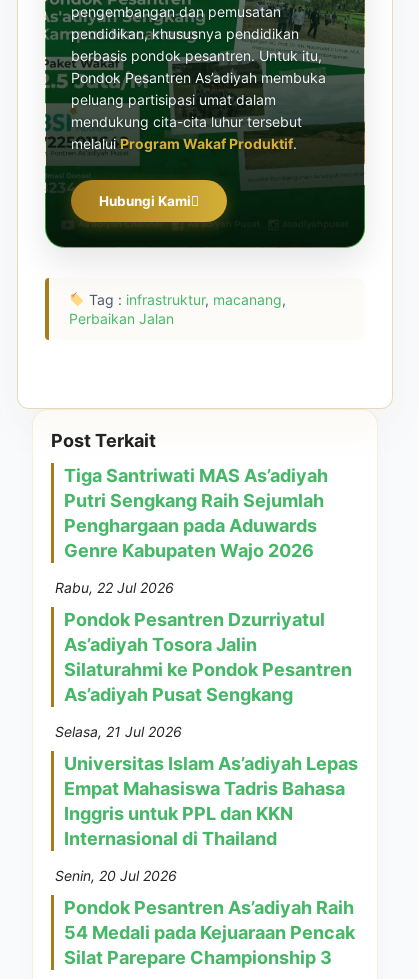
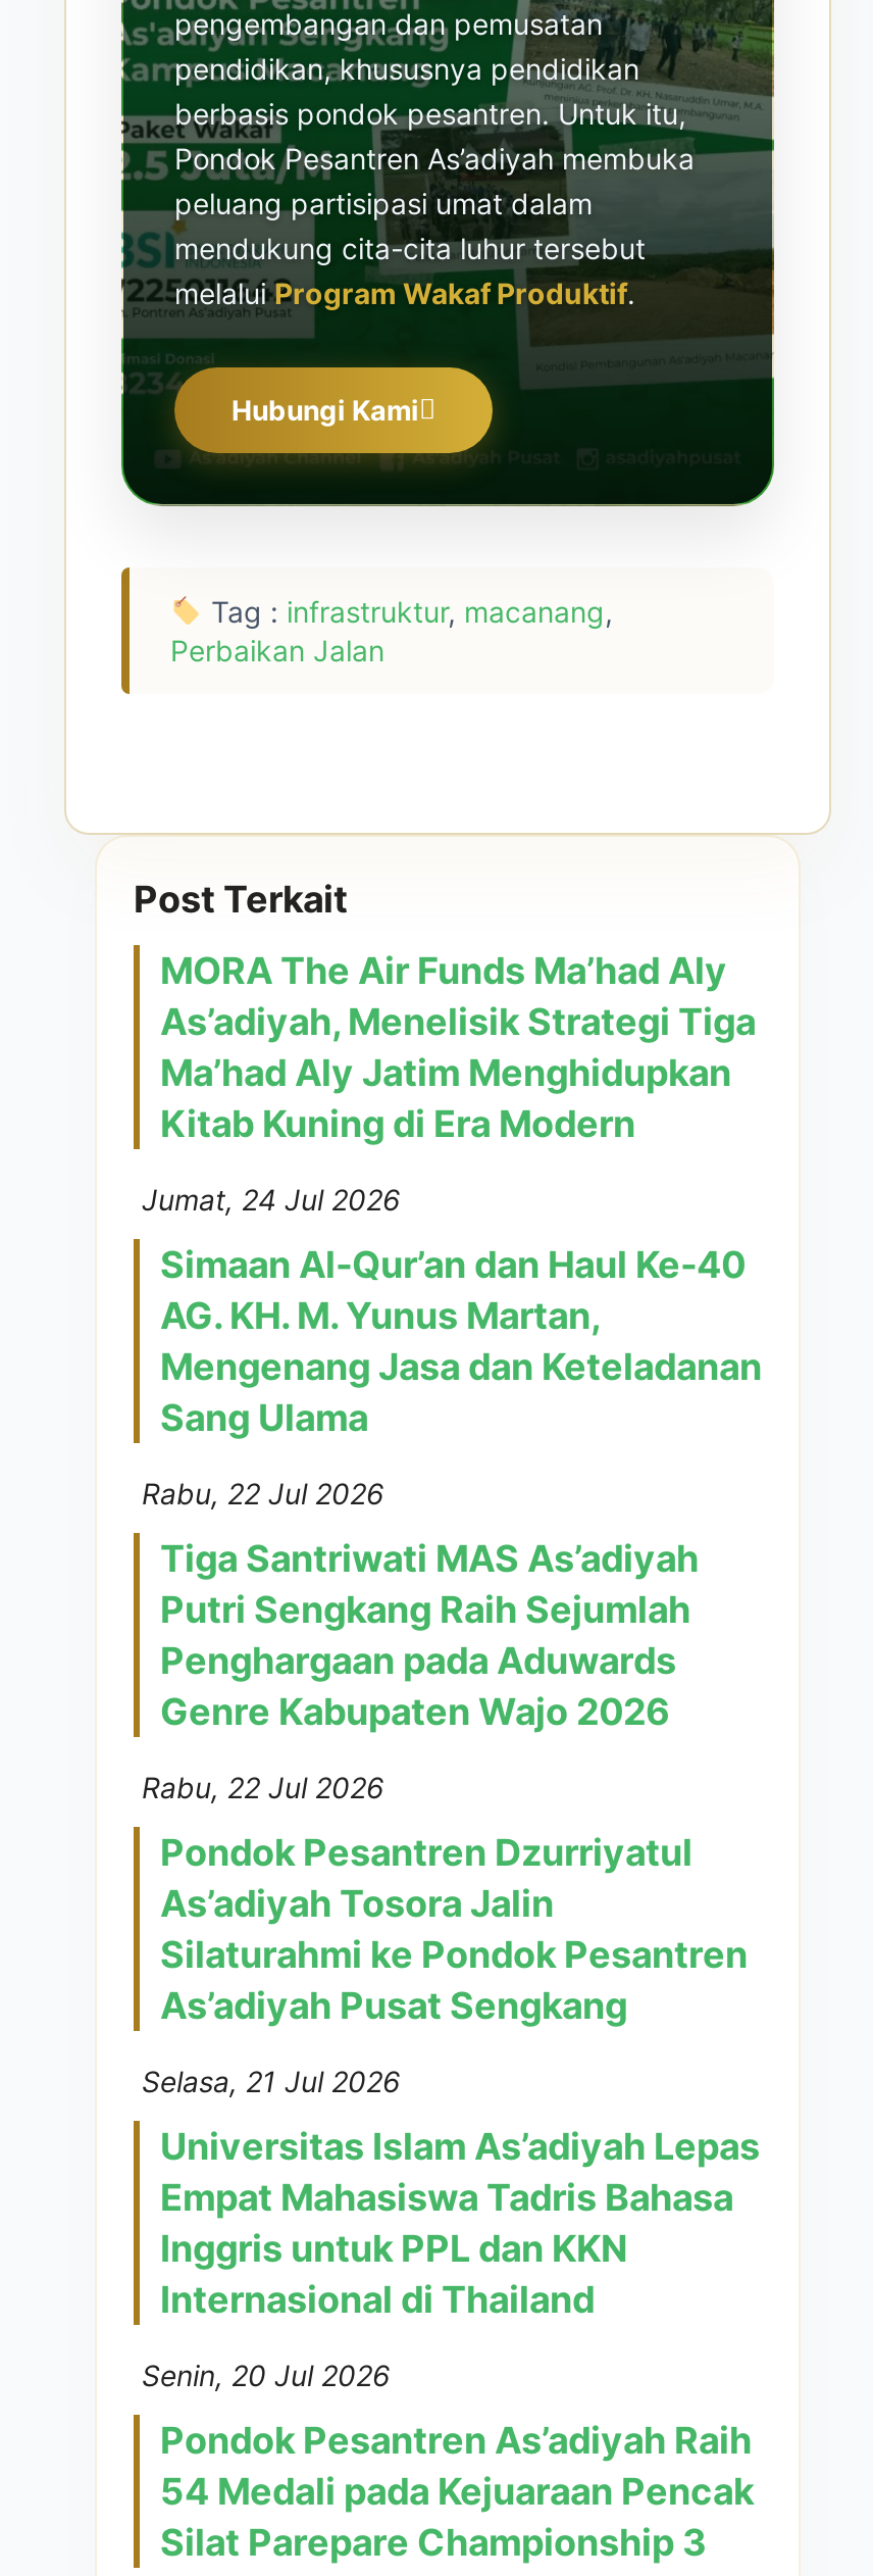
none -> [134,949,762,1510] MORA The Air Funds Ma’had Aly | As’adiyah, Menelisik Strategi Tiga | Ma’had Aly Jatim Menghidupkan | Kitab Kuning di Era Modern | Jumat, 24 Jul 2026 | Simaan Al-Qur’an dan Haul Ke-40 | AG. KH. M. Yunus Martan, | Mengenang Jasa dan Keteladanan | Sang Ulama | Rabu, 22 Jul 2026

